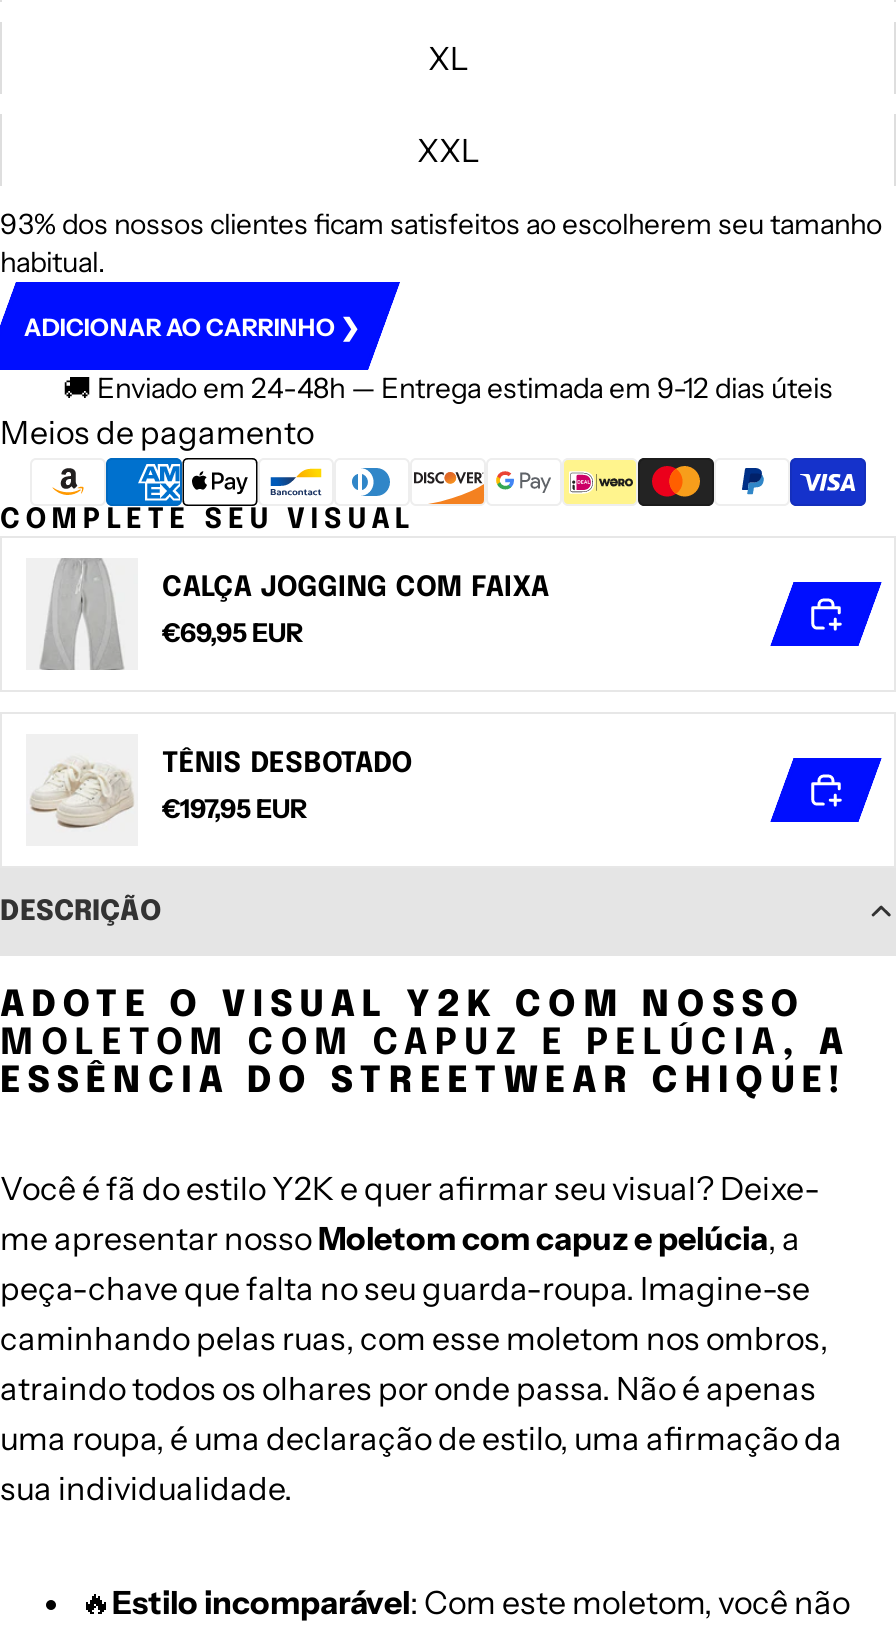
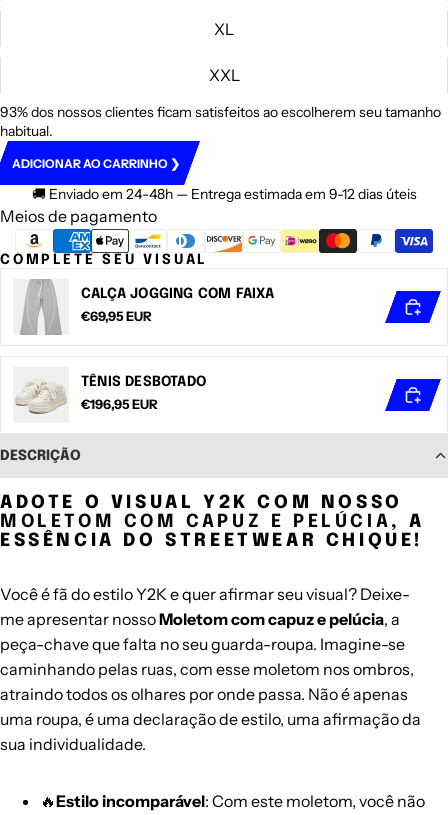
[162,792,308,824] €197,95 EUR -> [81,396,158,412] €196,95 EUR

